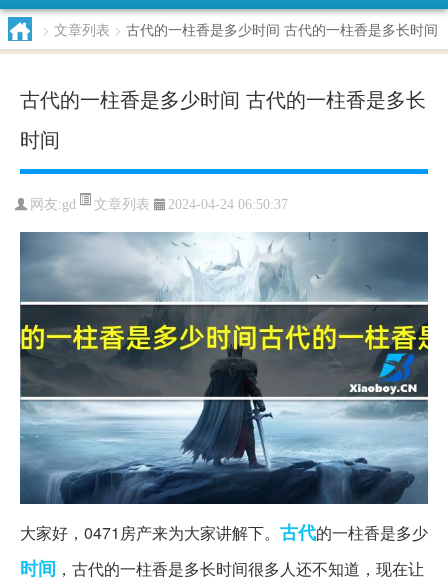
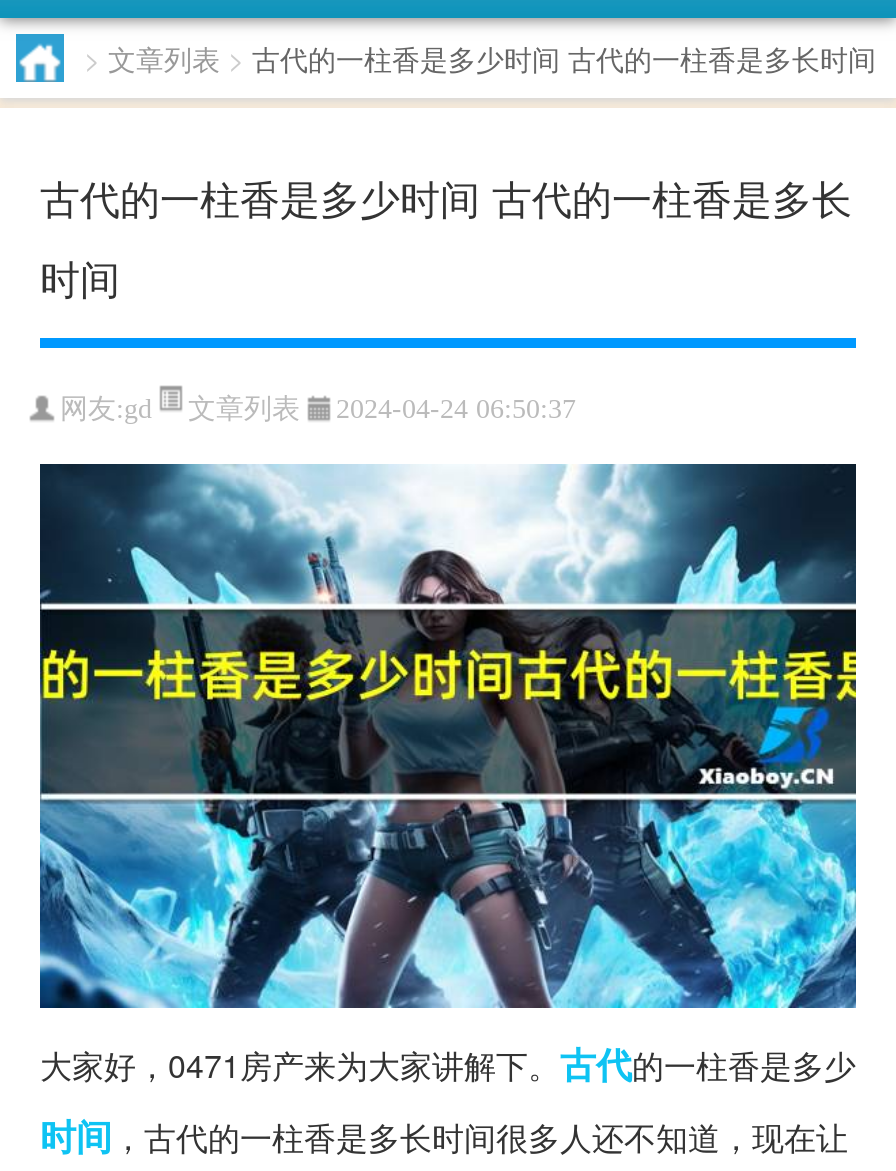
[19,231,428,505] [image] -> [38,462,856,1010] [image]

